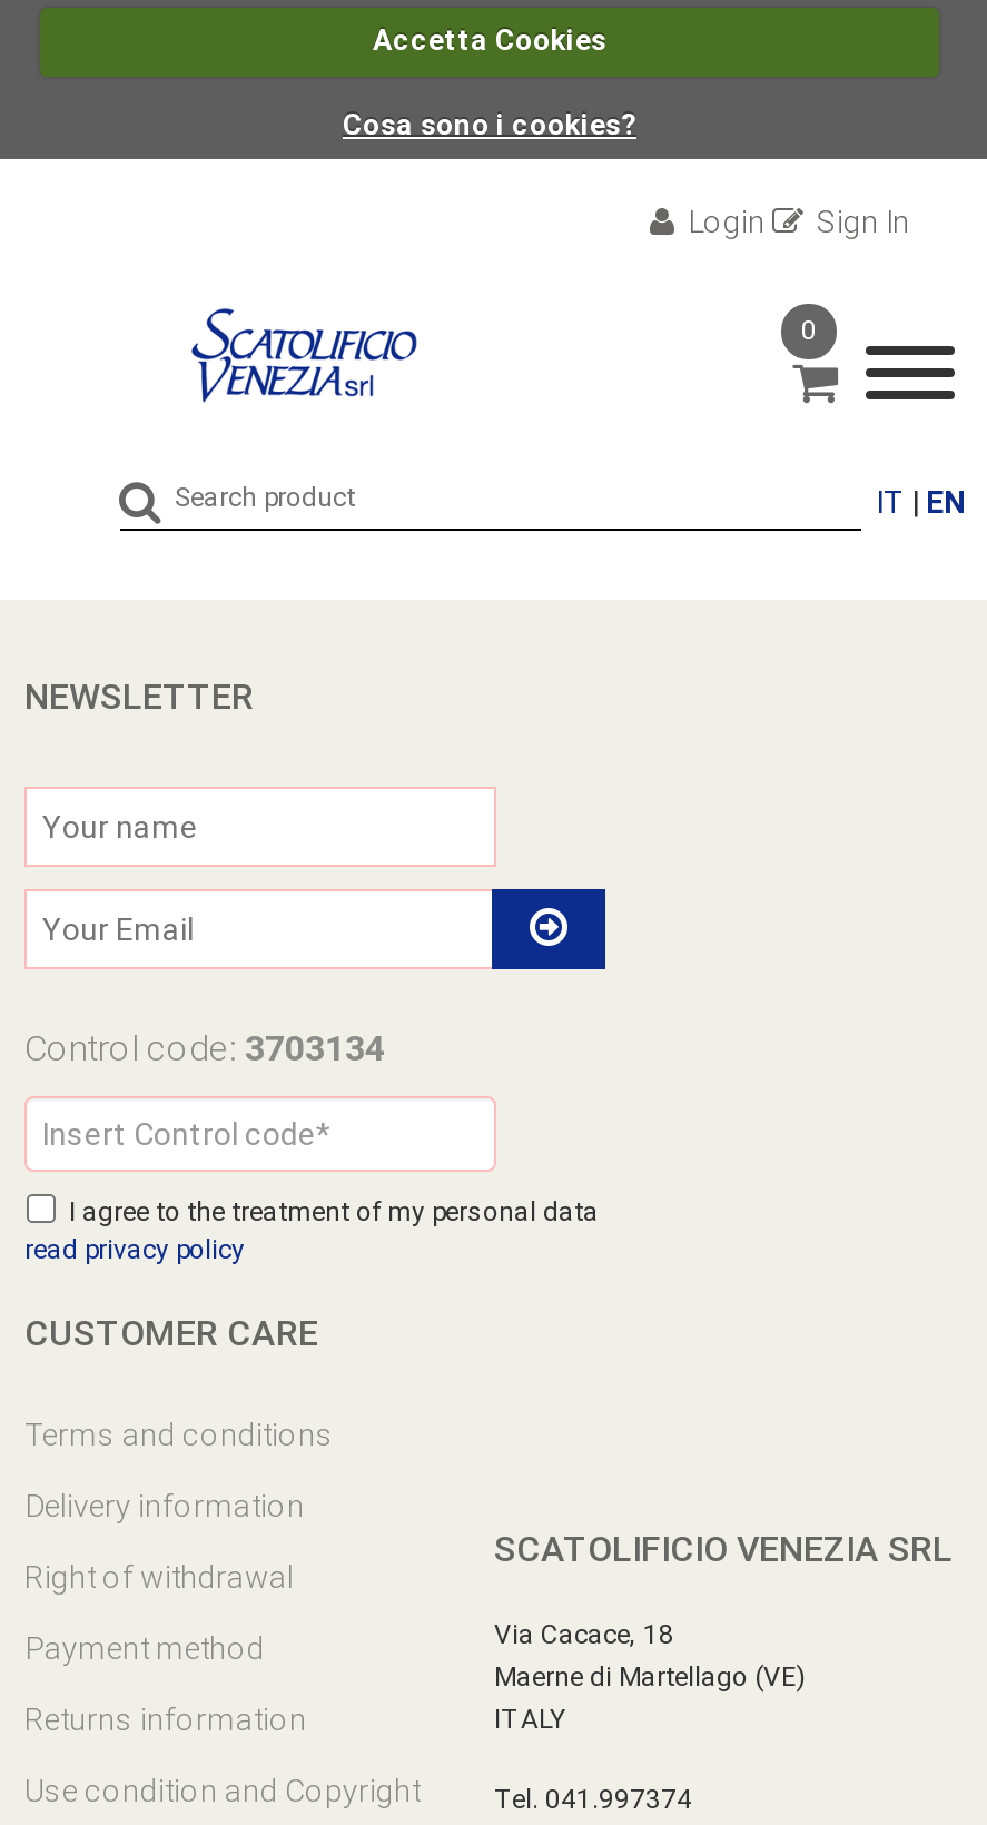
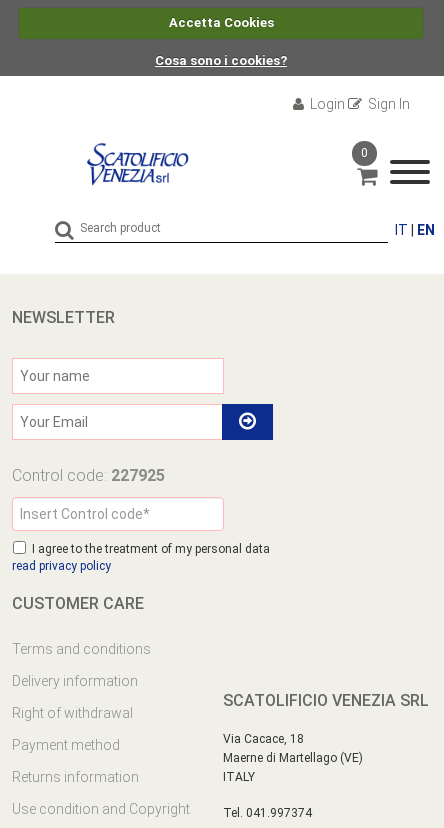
[24,1028,385,1070] Control code: 3703134 -> [12,466,165,485] Control code: 227925

